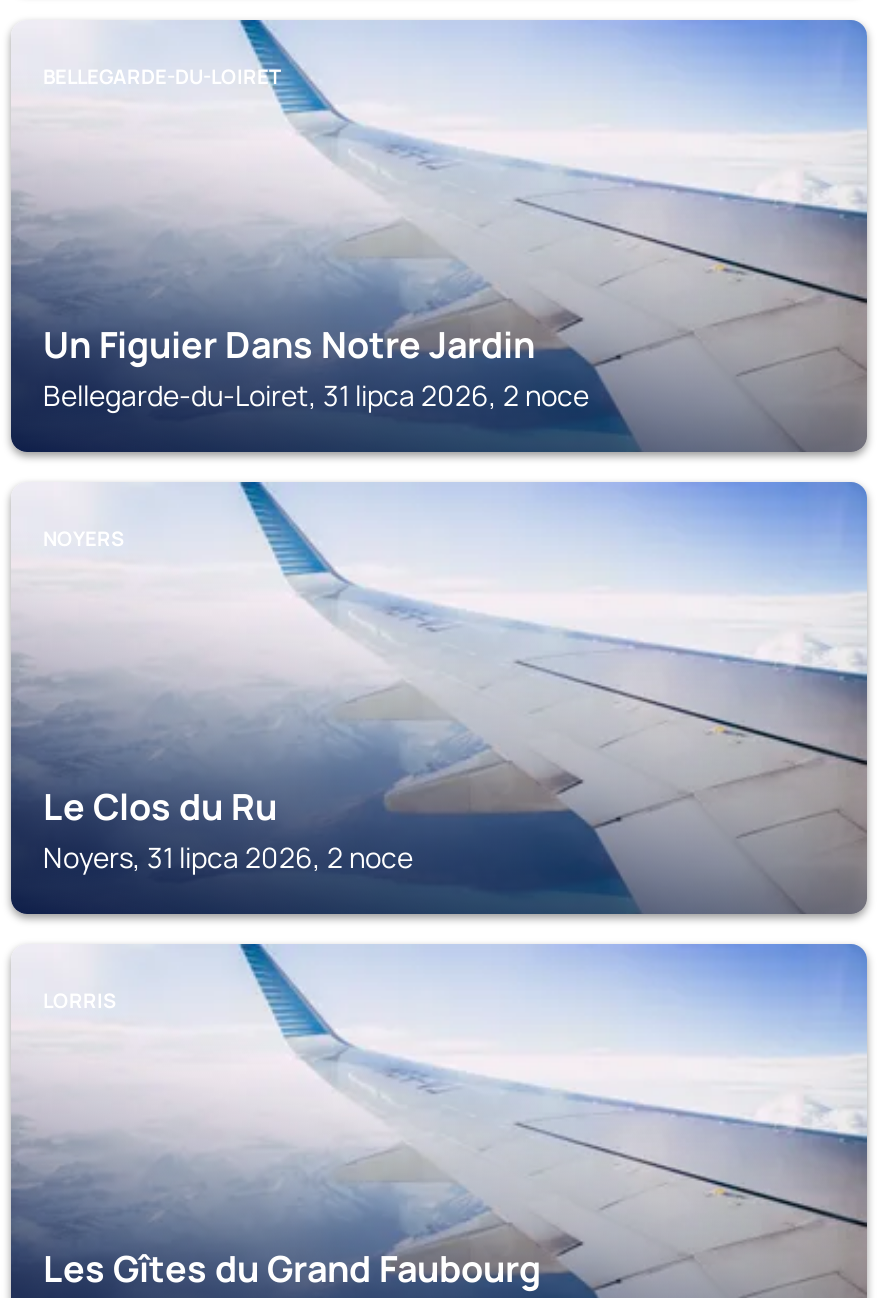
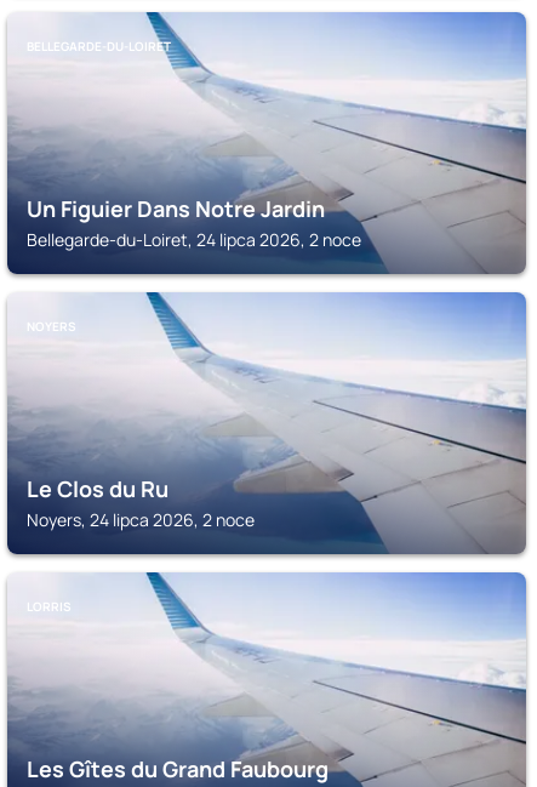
[43,376,589,414] Bellegarde-du-Loiret, 31 lipca 2026, 2 noce -> [27,228,361,251] Bellegarde-du-Loiret, 24 lipca 2026, 2 noce
[43,838,413,876] Noyers, 31 lipca 2026, 2 noce -> [27,508,255,531] Noyers, 24 lipca 2026, 2 noce

